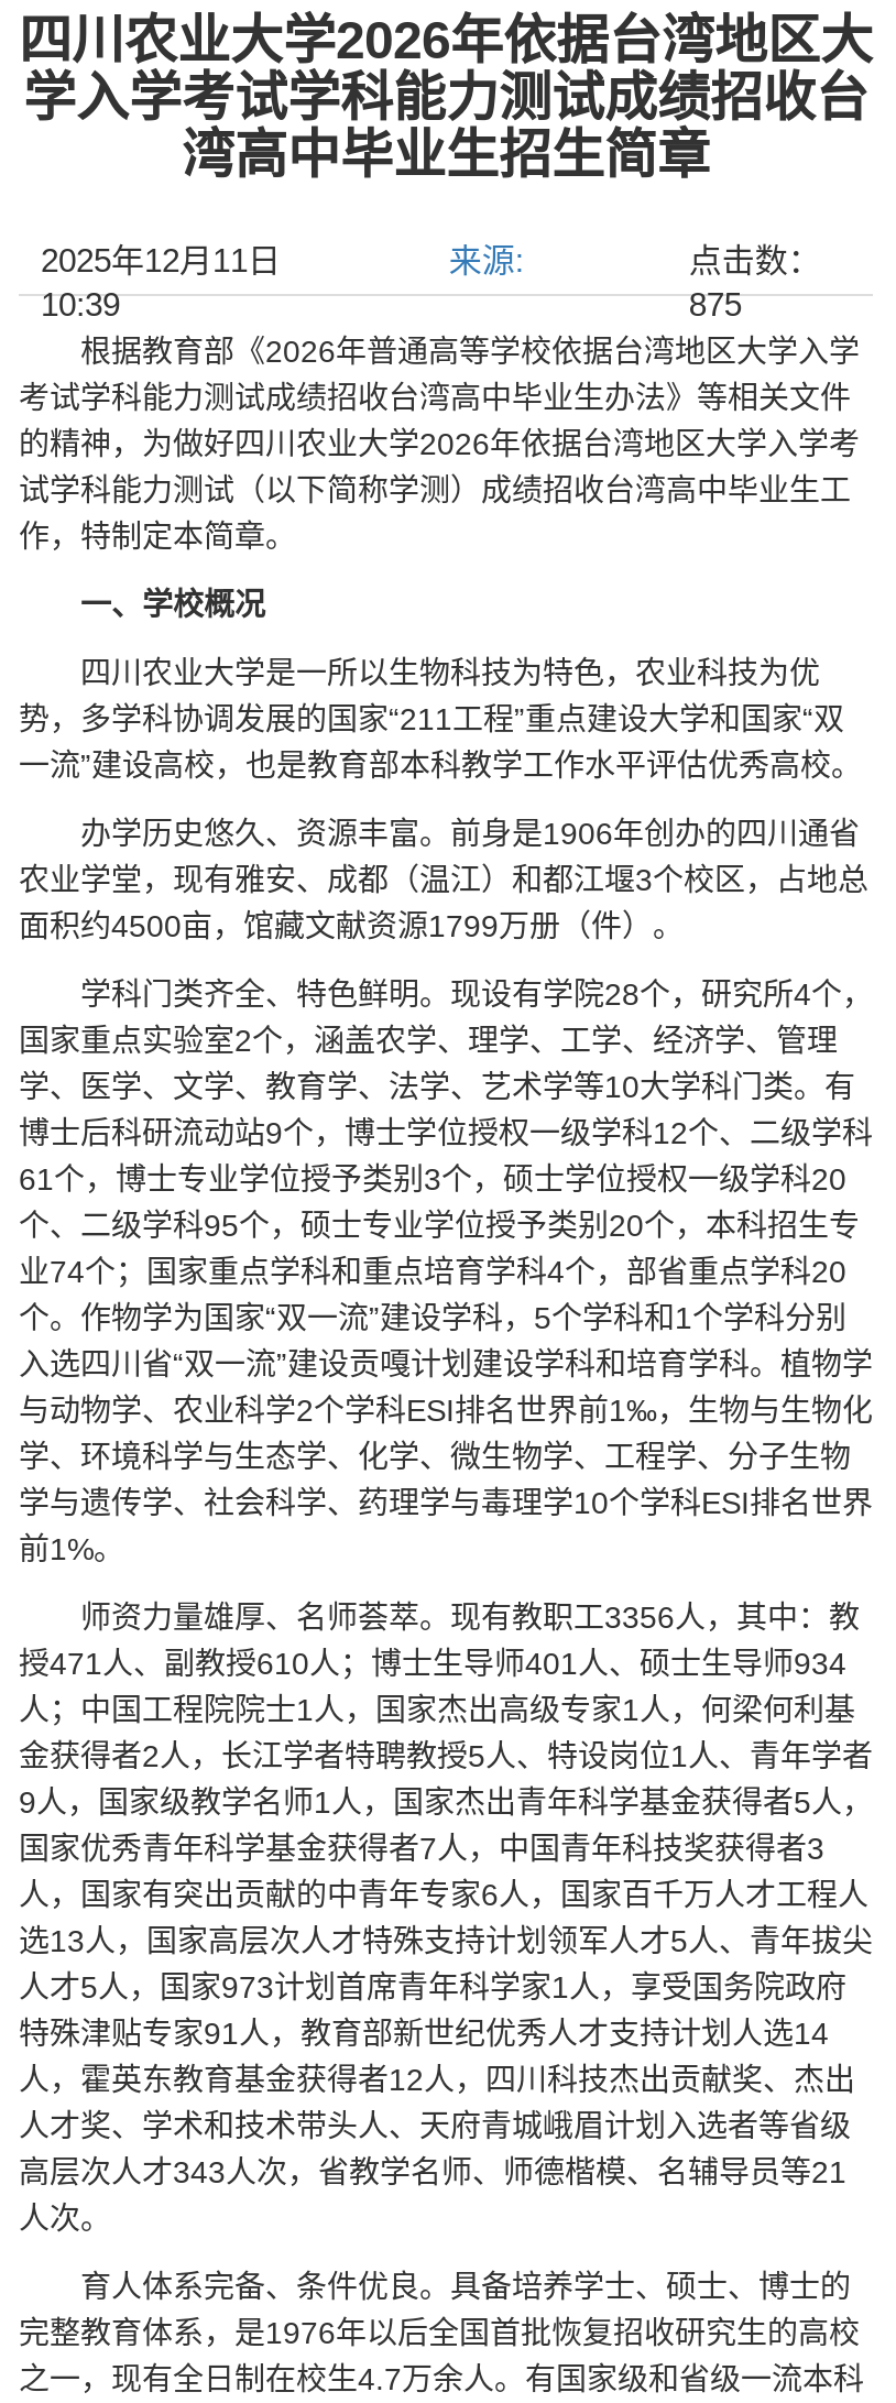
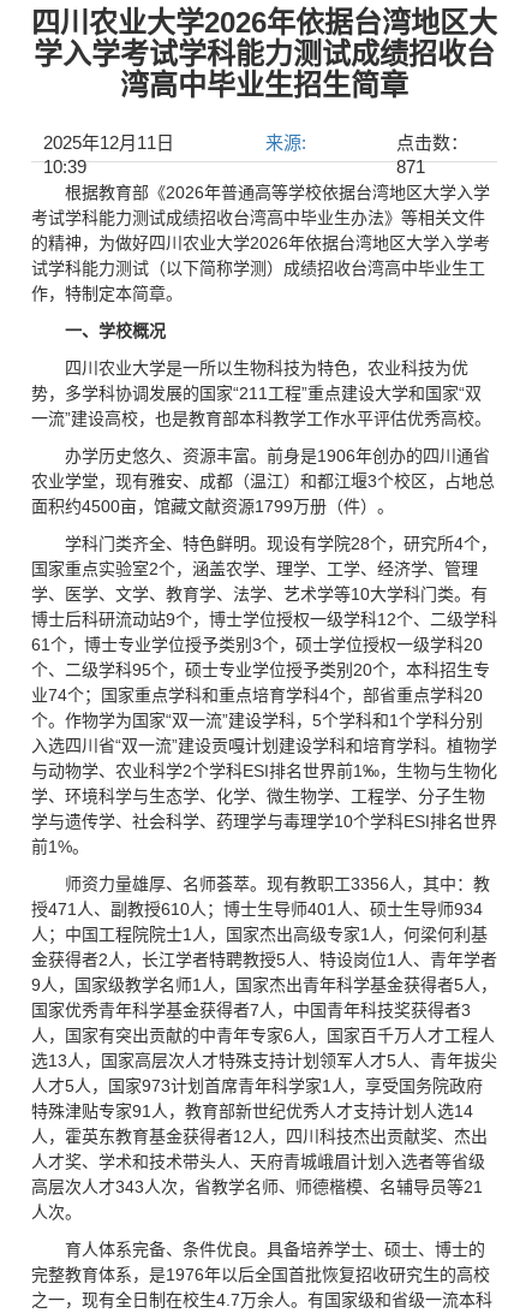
[689,284,742,322] 875 -> [397,156,426,176] 871

